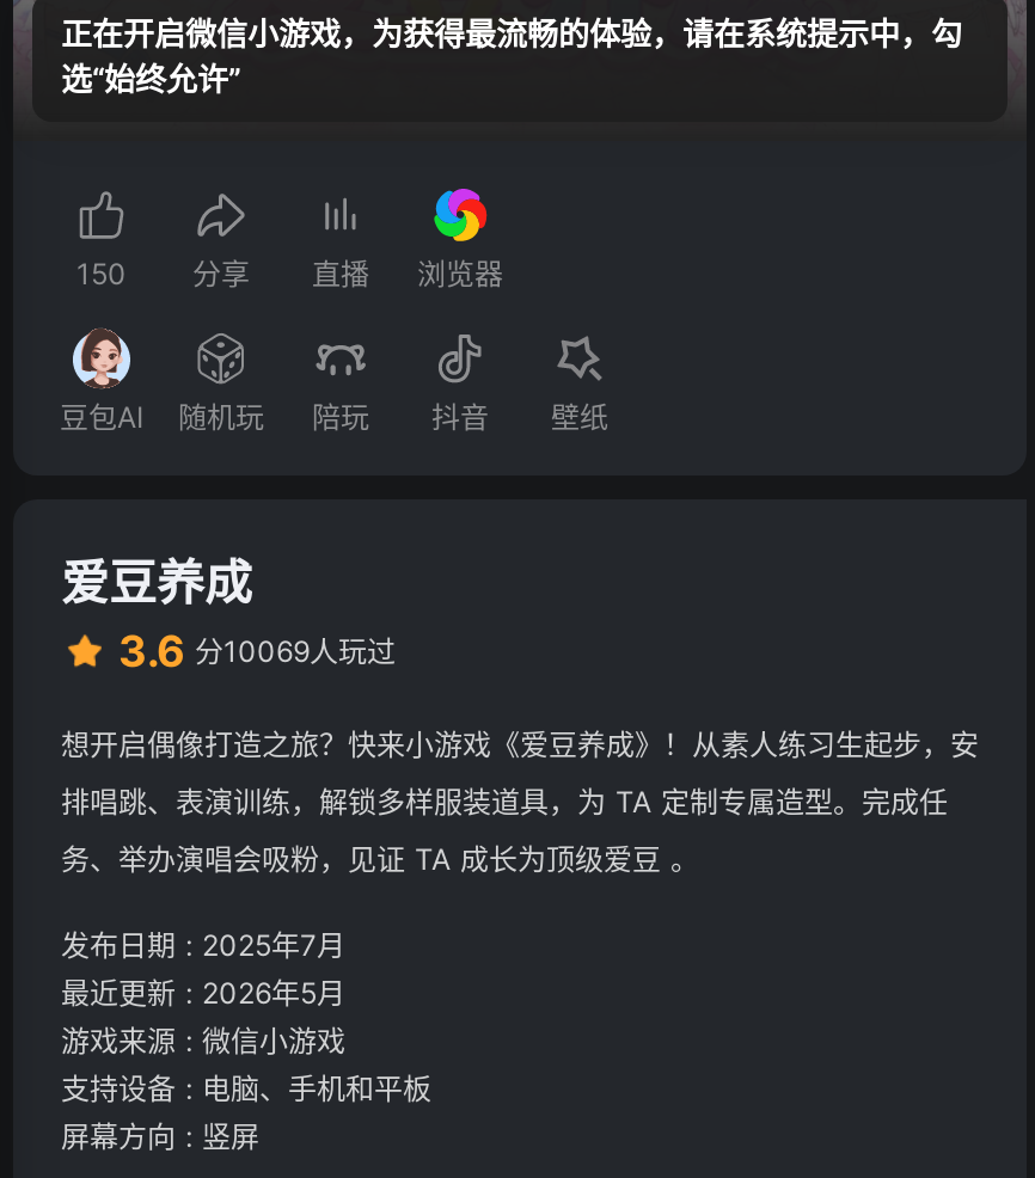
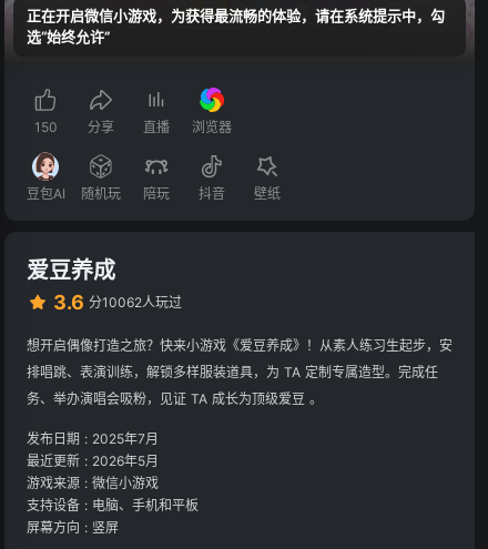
[118,626,396,676] 3.6 分10069人玩过 -> [53,291,182,314] 3.6 分10062人玩过

